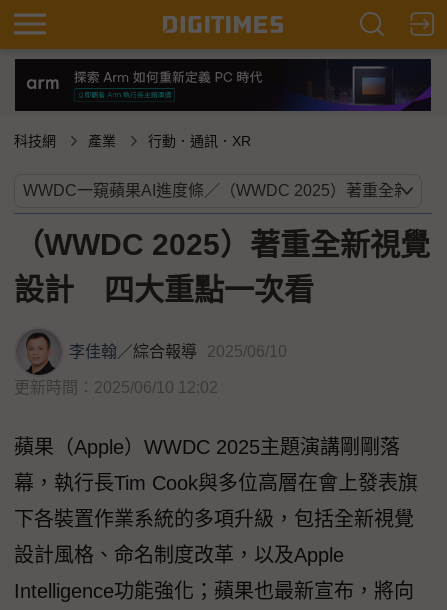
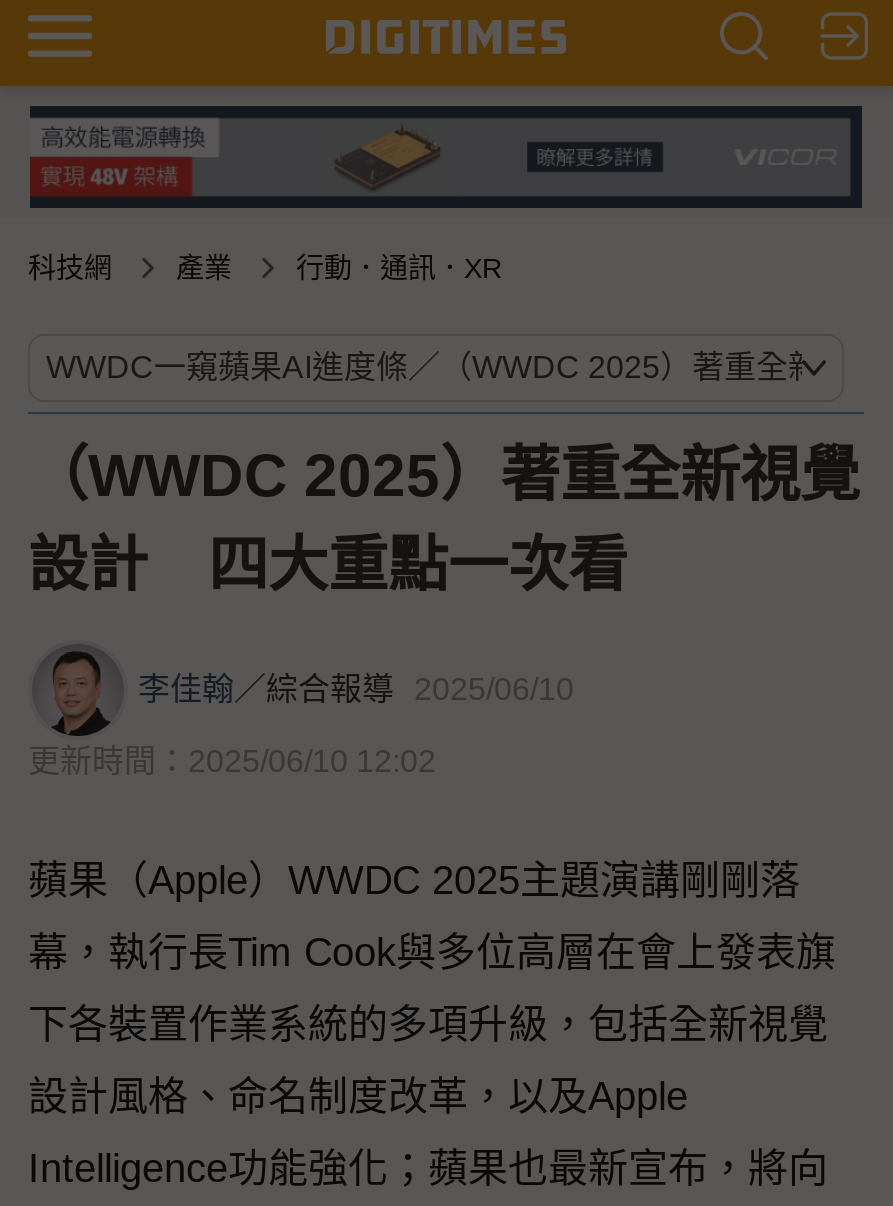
[14,59,432,112] [image] -> [28,106,864,210] [image]

